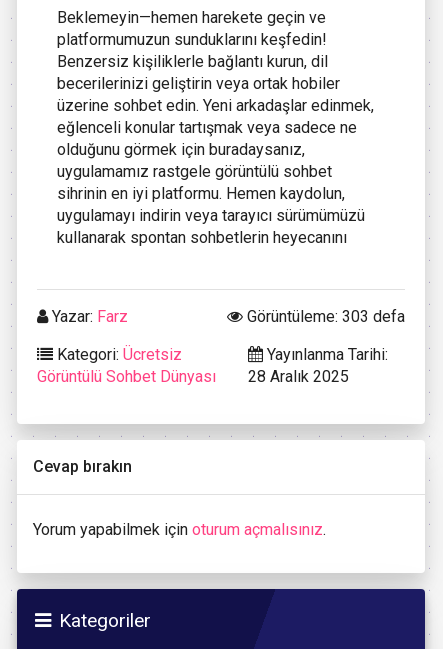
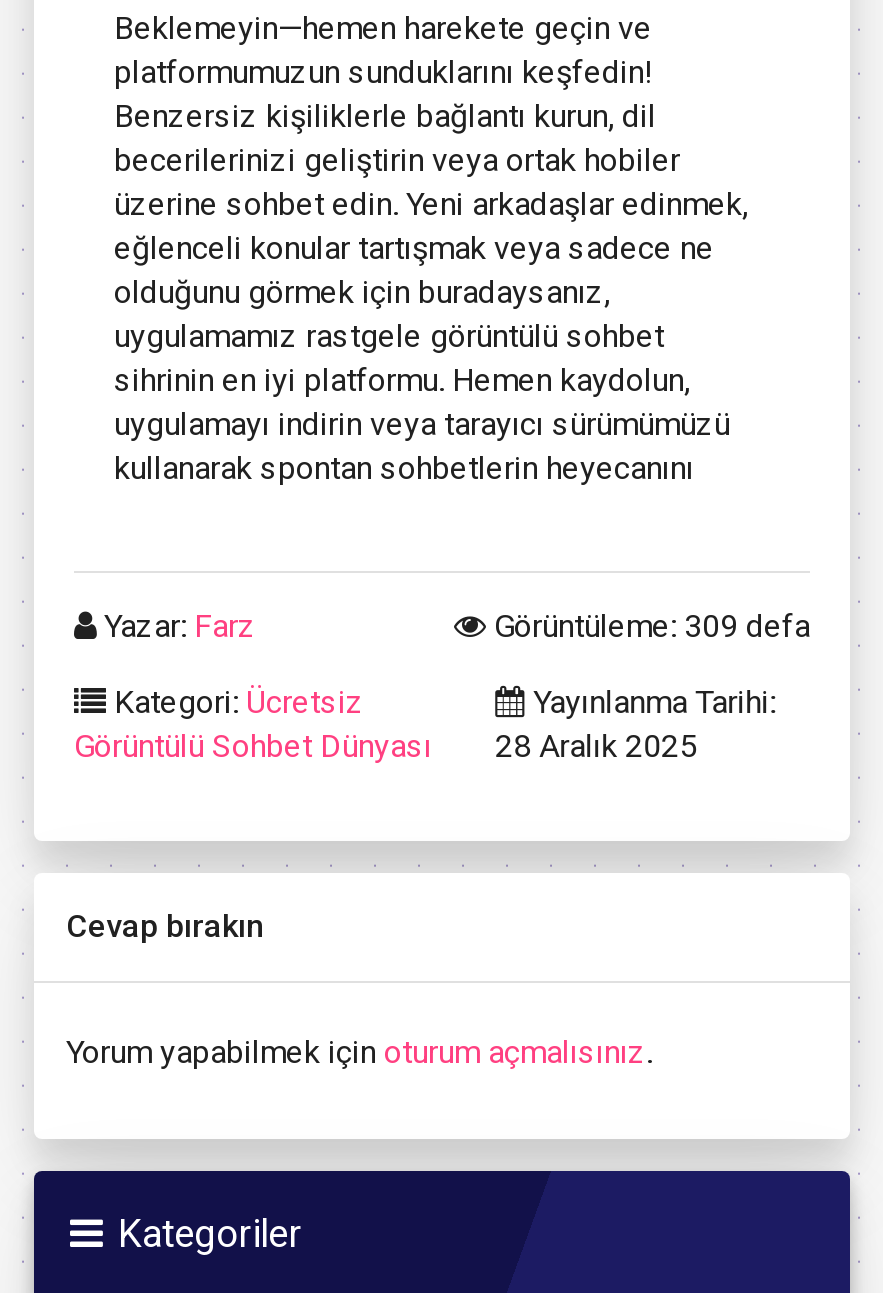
[243,307,405,326] Görüntüleme: 303 defa -> [486,608,810,646] Görüntüleme: 309 defa

